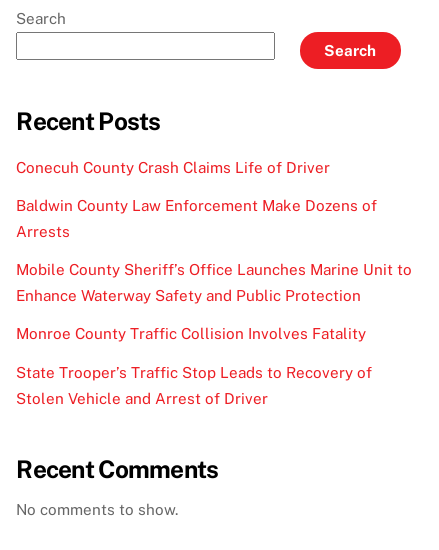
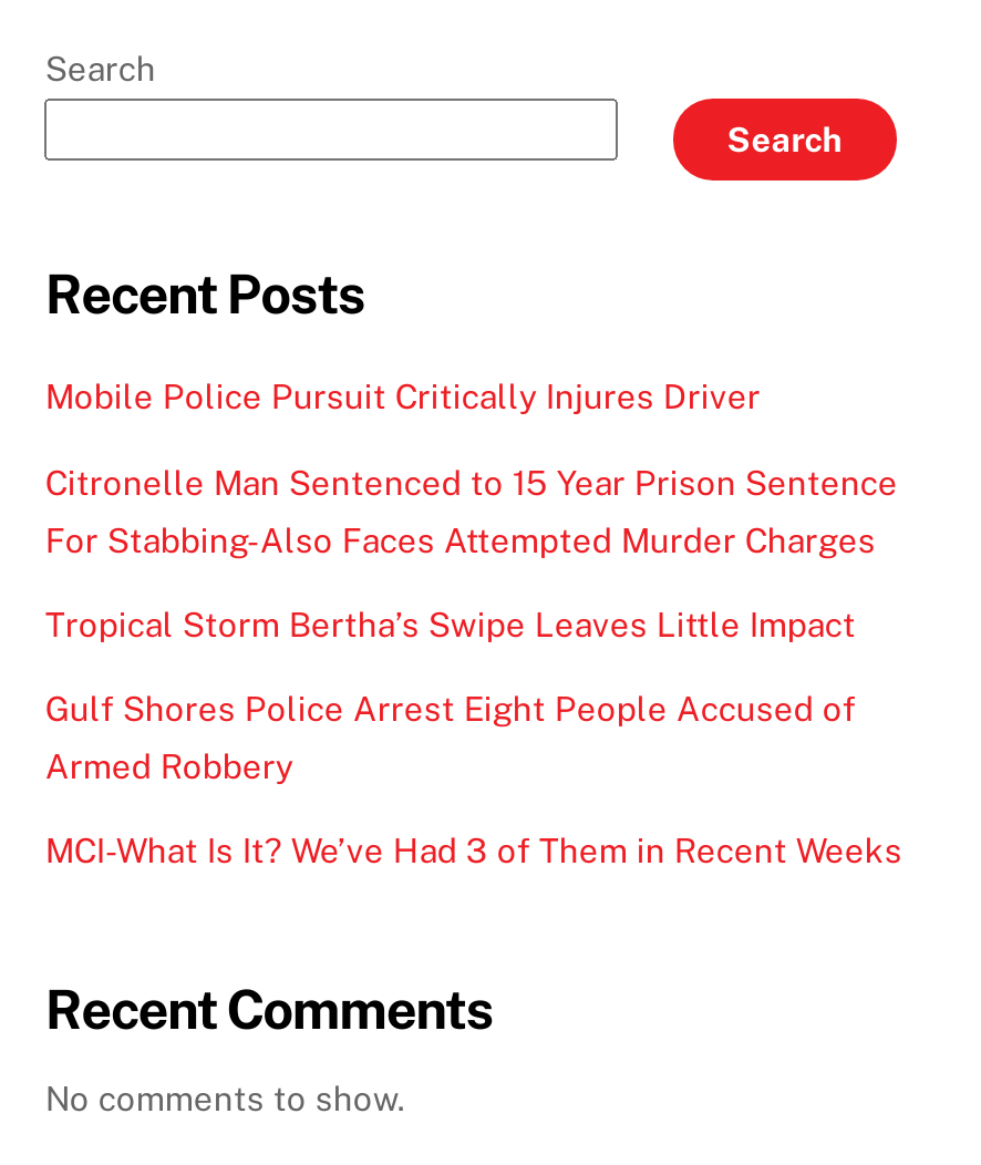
[16,159,412,406] Conecuh County Crash Claims Life of Driver | Baldwin County Law Enforcement Make Dozens of | Arrests | Mobile County Sheriff’s Office Launches Marine Unit to | Enhance Waterway Safety and Public Protection | Monroe County Traffic Collision Involves Fatality | State Trooper’s Traffic Stop Leads to Recovery of | Stolen Vehicle and Arrest of Driver -> [45,379,902,869] Mobile Police Pursuit Critically Injures Driver | Citronelle Man Sentenced to 15 Year Prison Sentence | For Stabbing-Also Faces Attempted Murder Charges | Tropical Storm Bertha’s Swipe Leaves Little Impact | Gulf Shores Police Arrest Eight People Accused of | Armed Robbery | MCI-What Is It? We’ve Had 3 of Them in Recent Weeks

